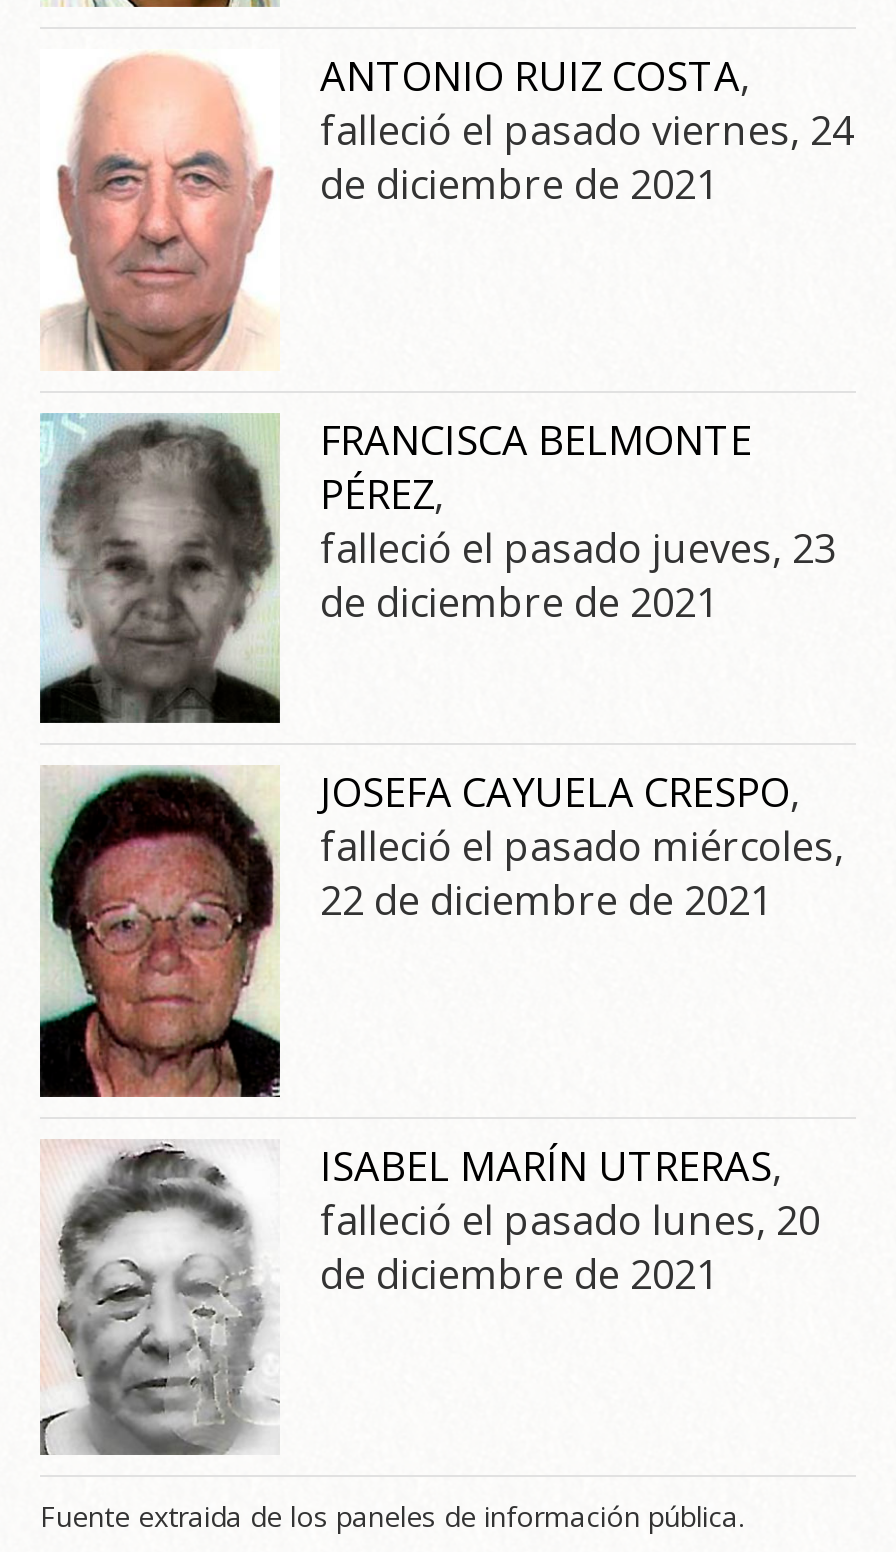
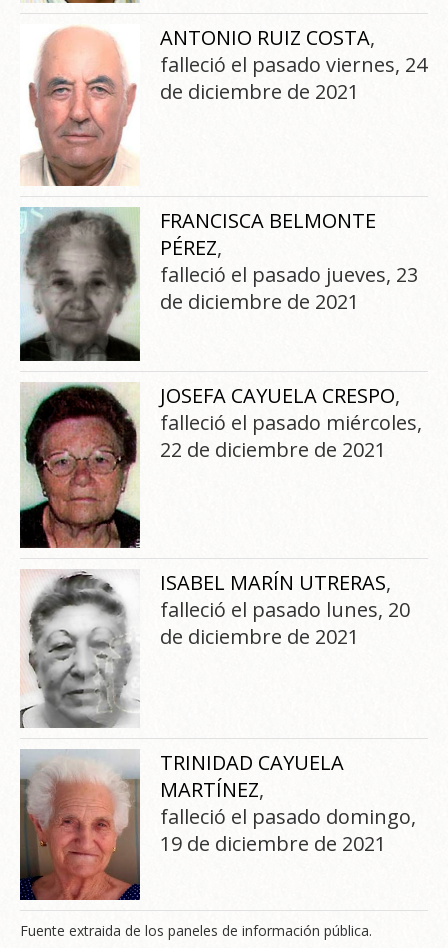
none -> [19,748,416,901] [image] | TRINIDAD CAYUELA | MARTÍNEZ, | falleció el pasado domingo, | 19 de diciembre de 2021

